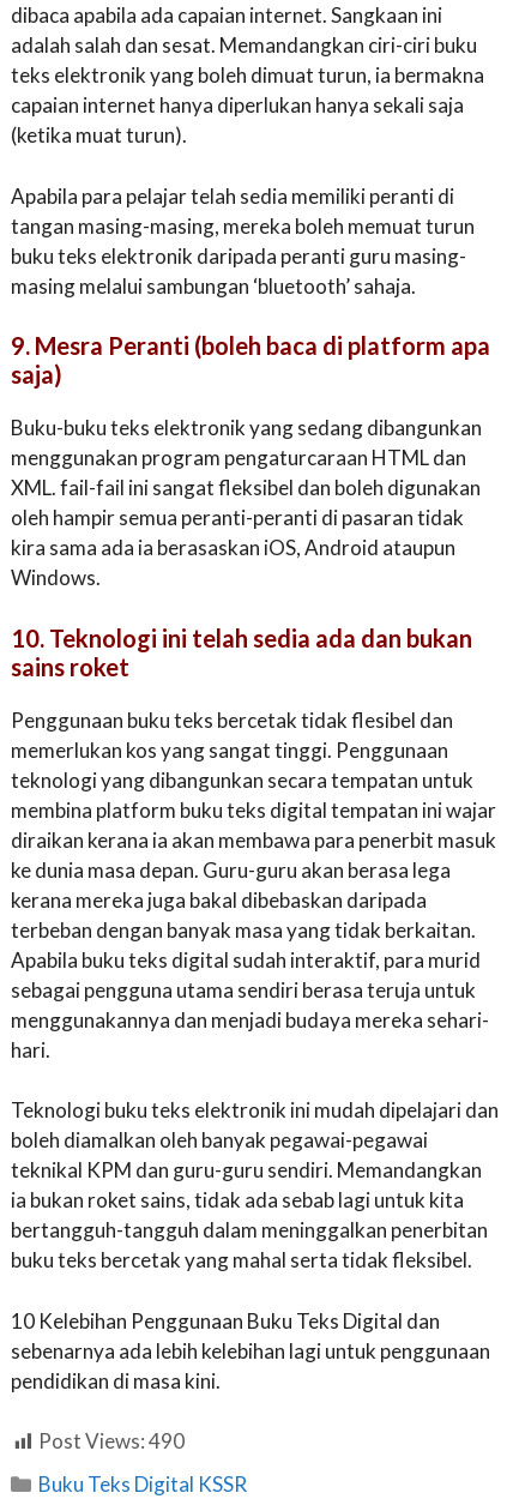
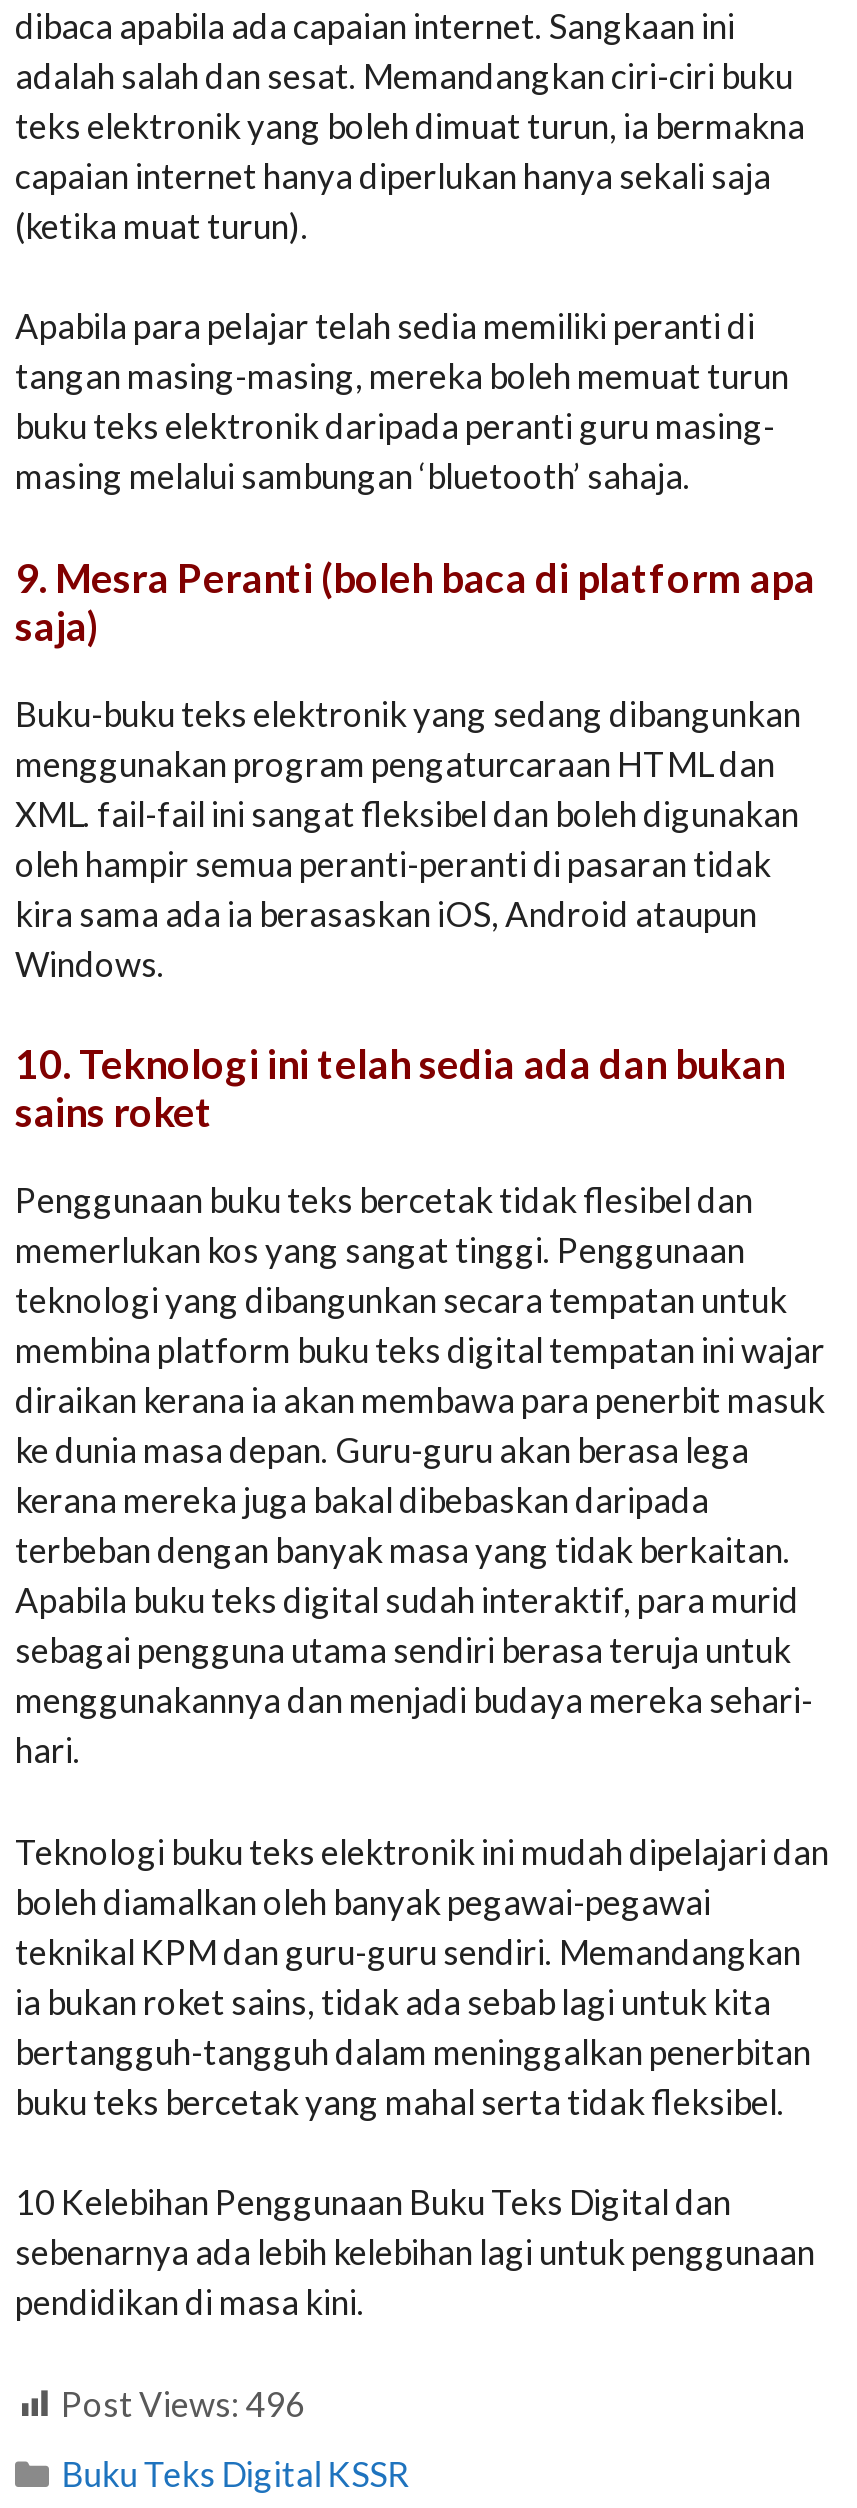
[38,1428,185,1453] Post Views: 490 -> [61,2382,305,2424] Post Views: 496

